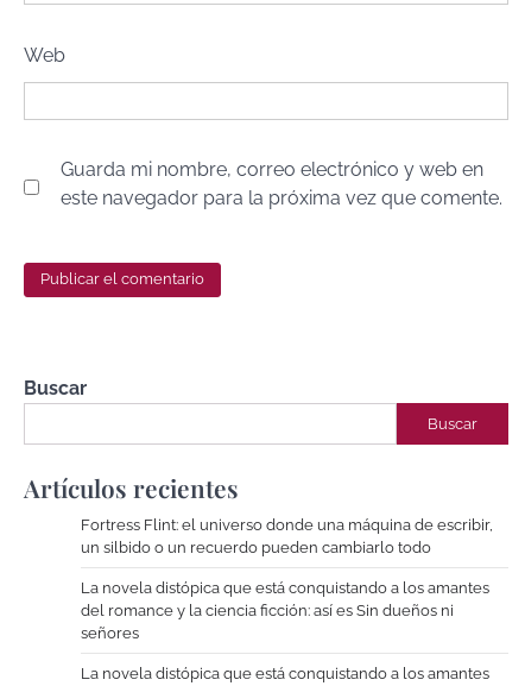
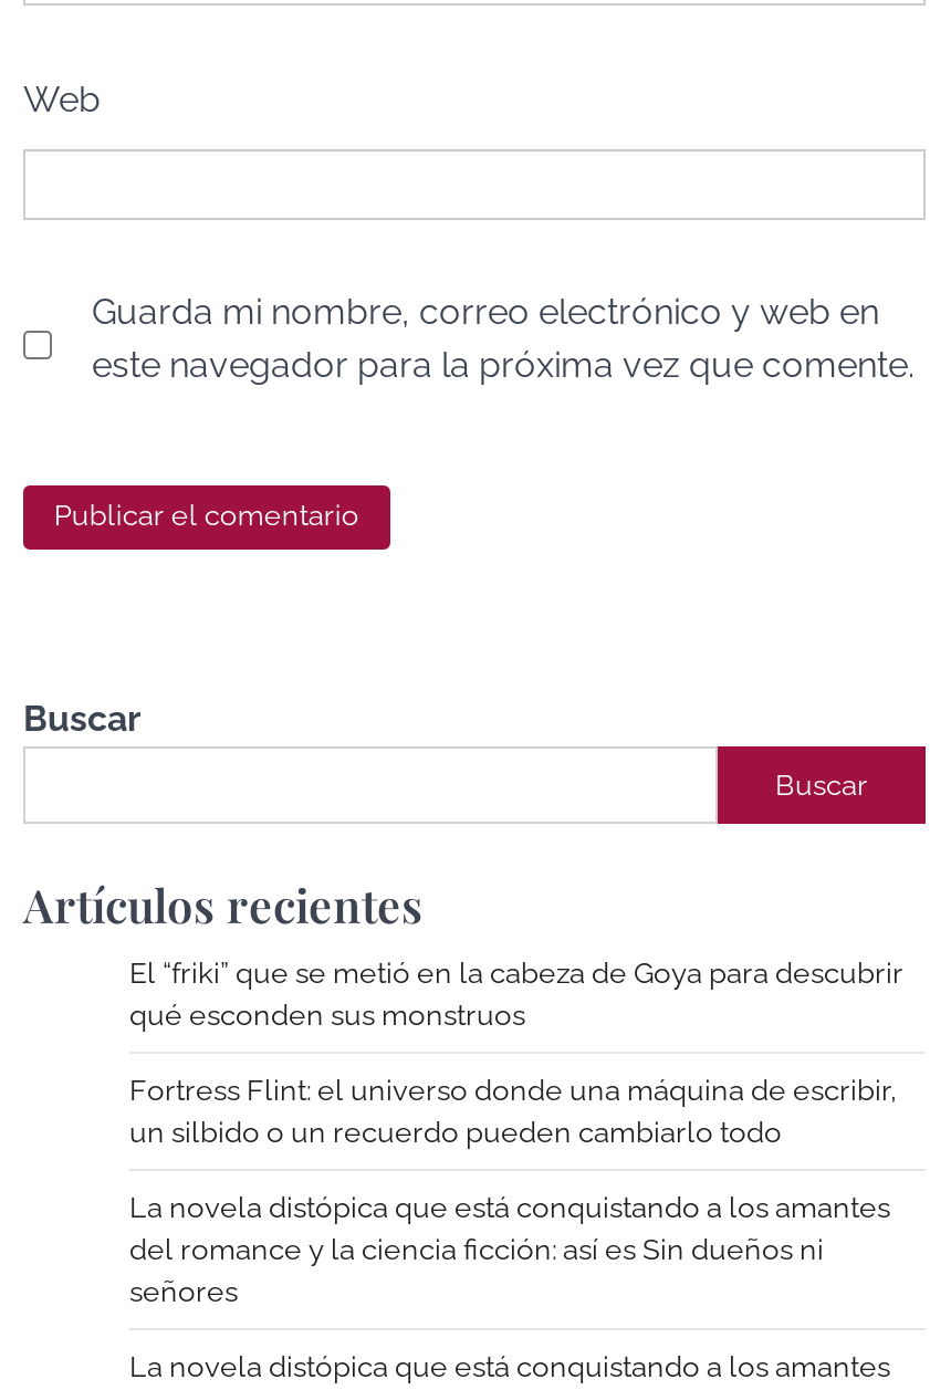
none -> [129,957,903,1032] El “friki” que se metió en la cabeza de Goya para descubrir | qué esconden sus monstruos

